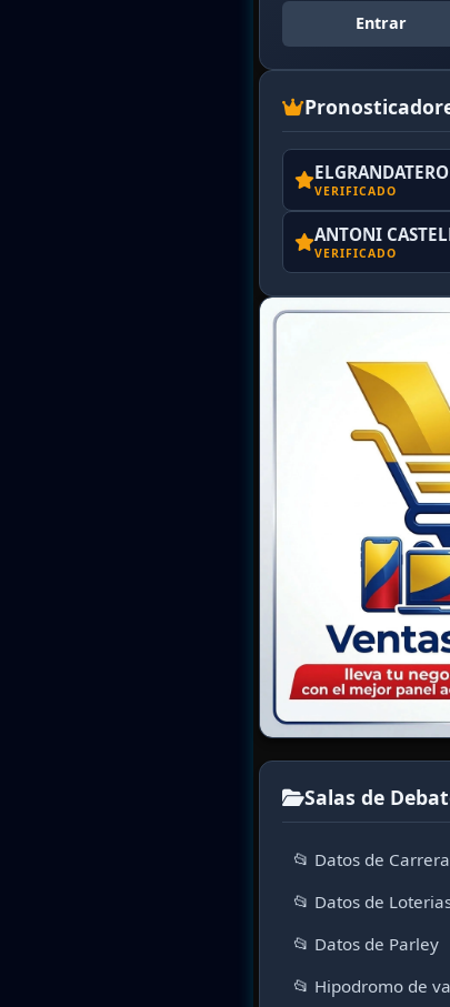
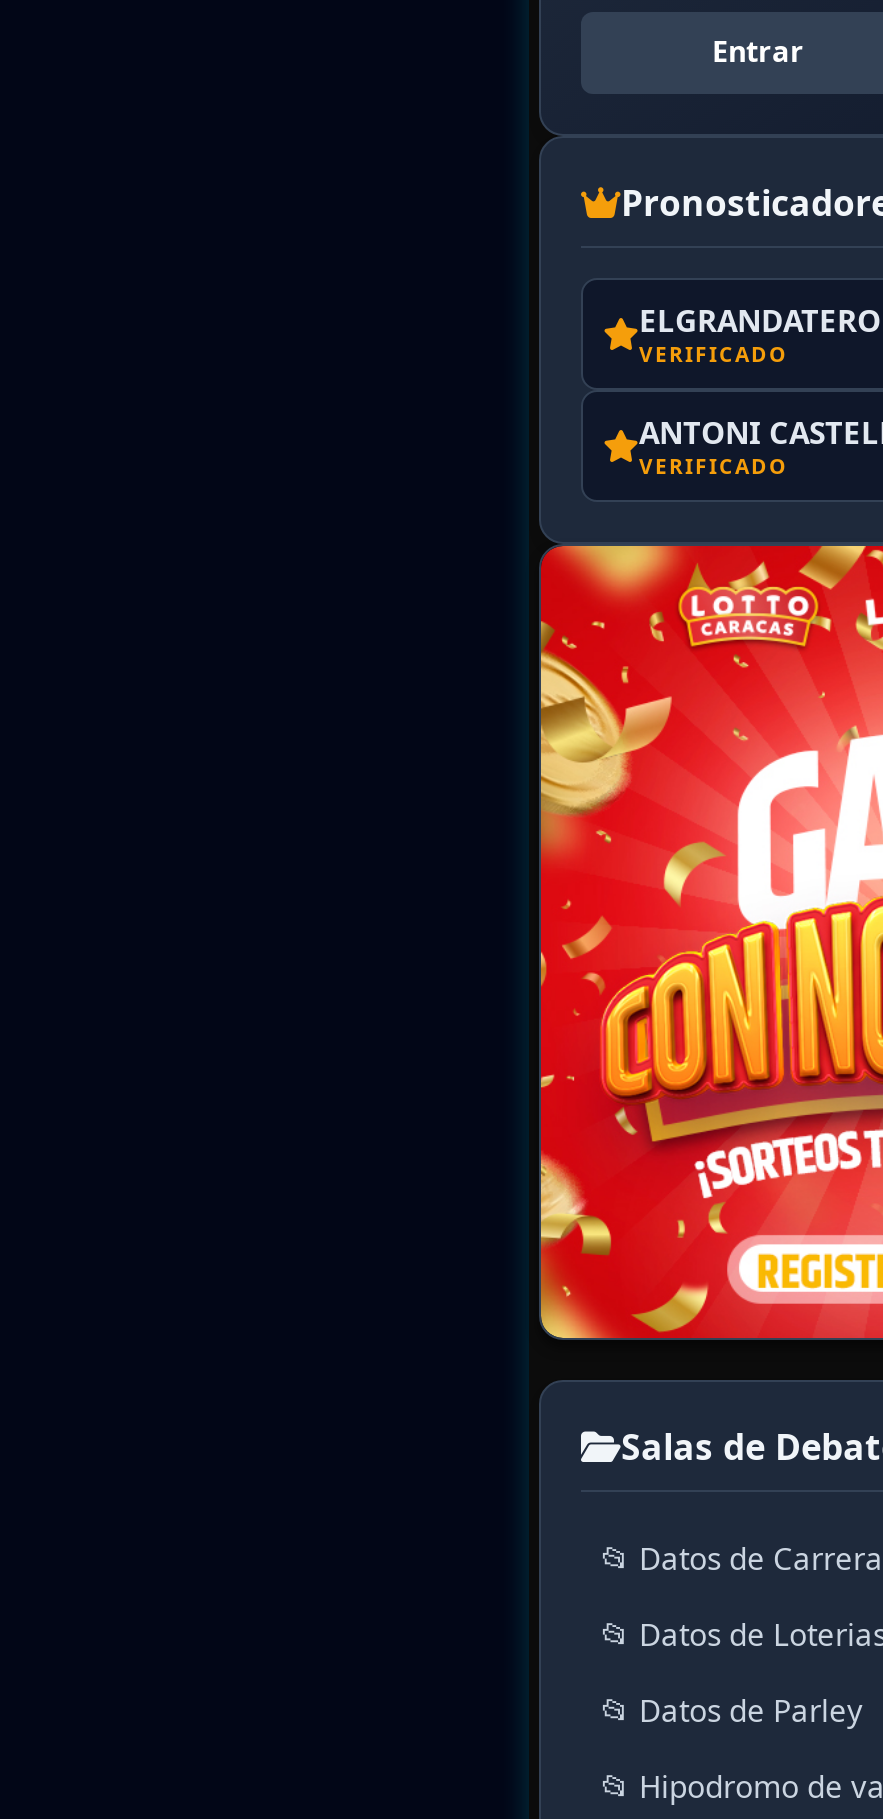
[259,296,447,738] [image] -> [539,544,877,1340] [image]

